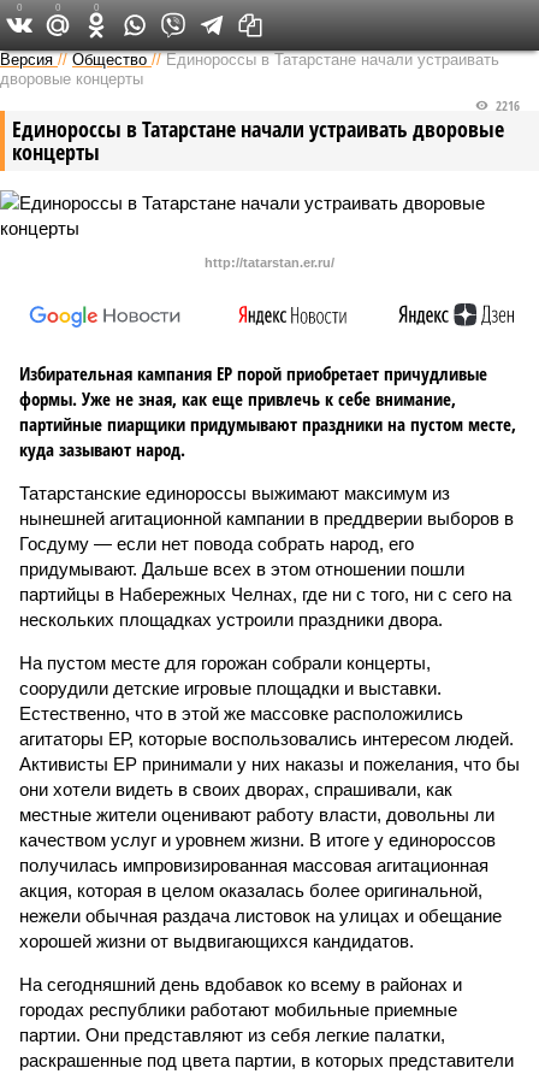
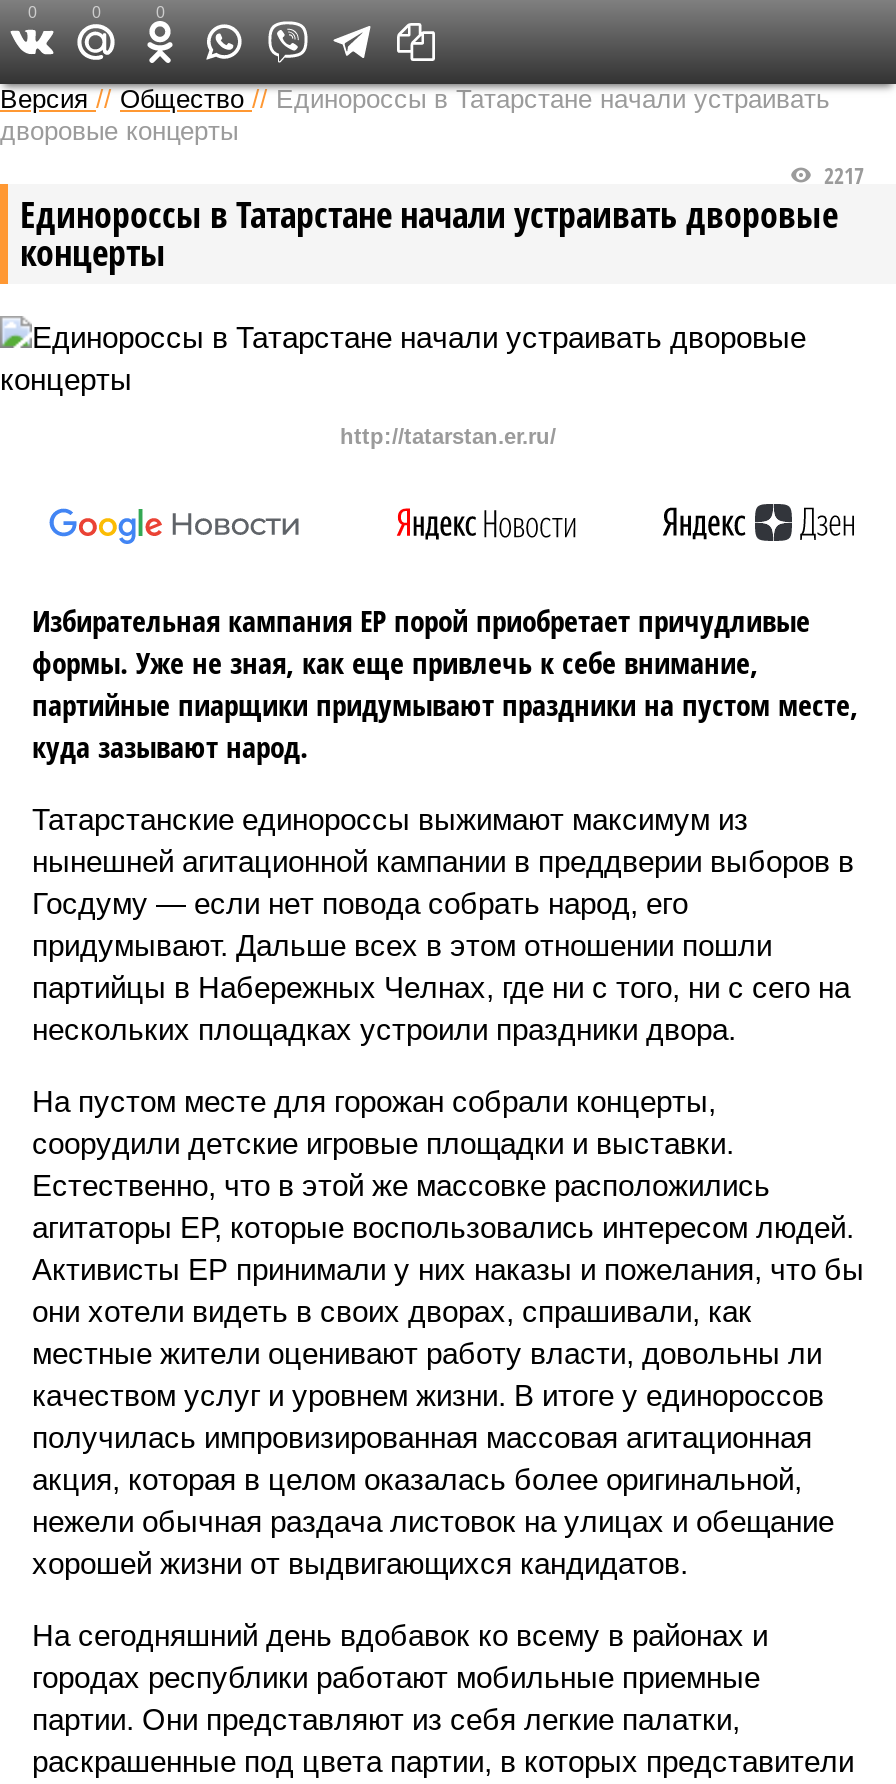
[492,96,520,114] 2216 -> [818,160,864,190] 2217

